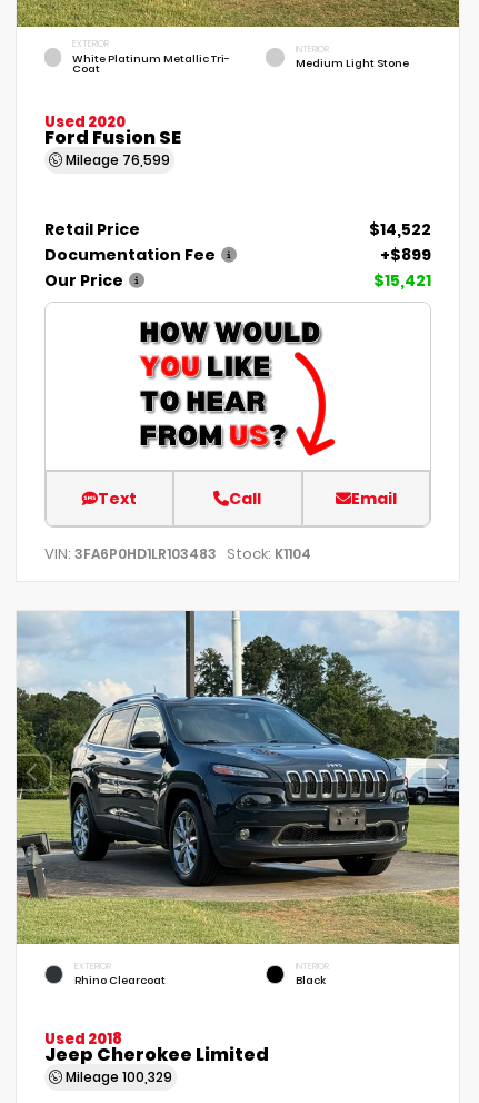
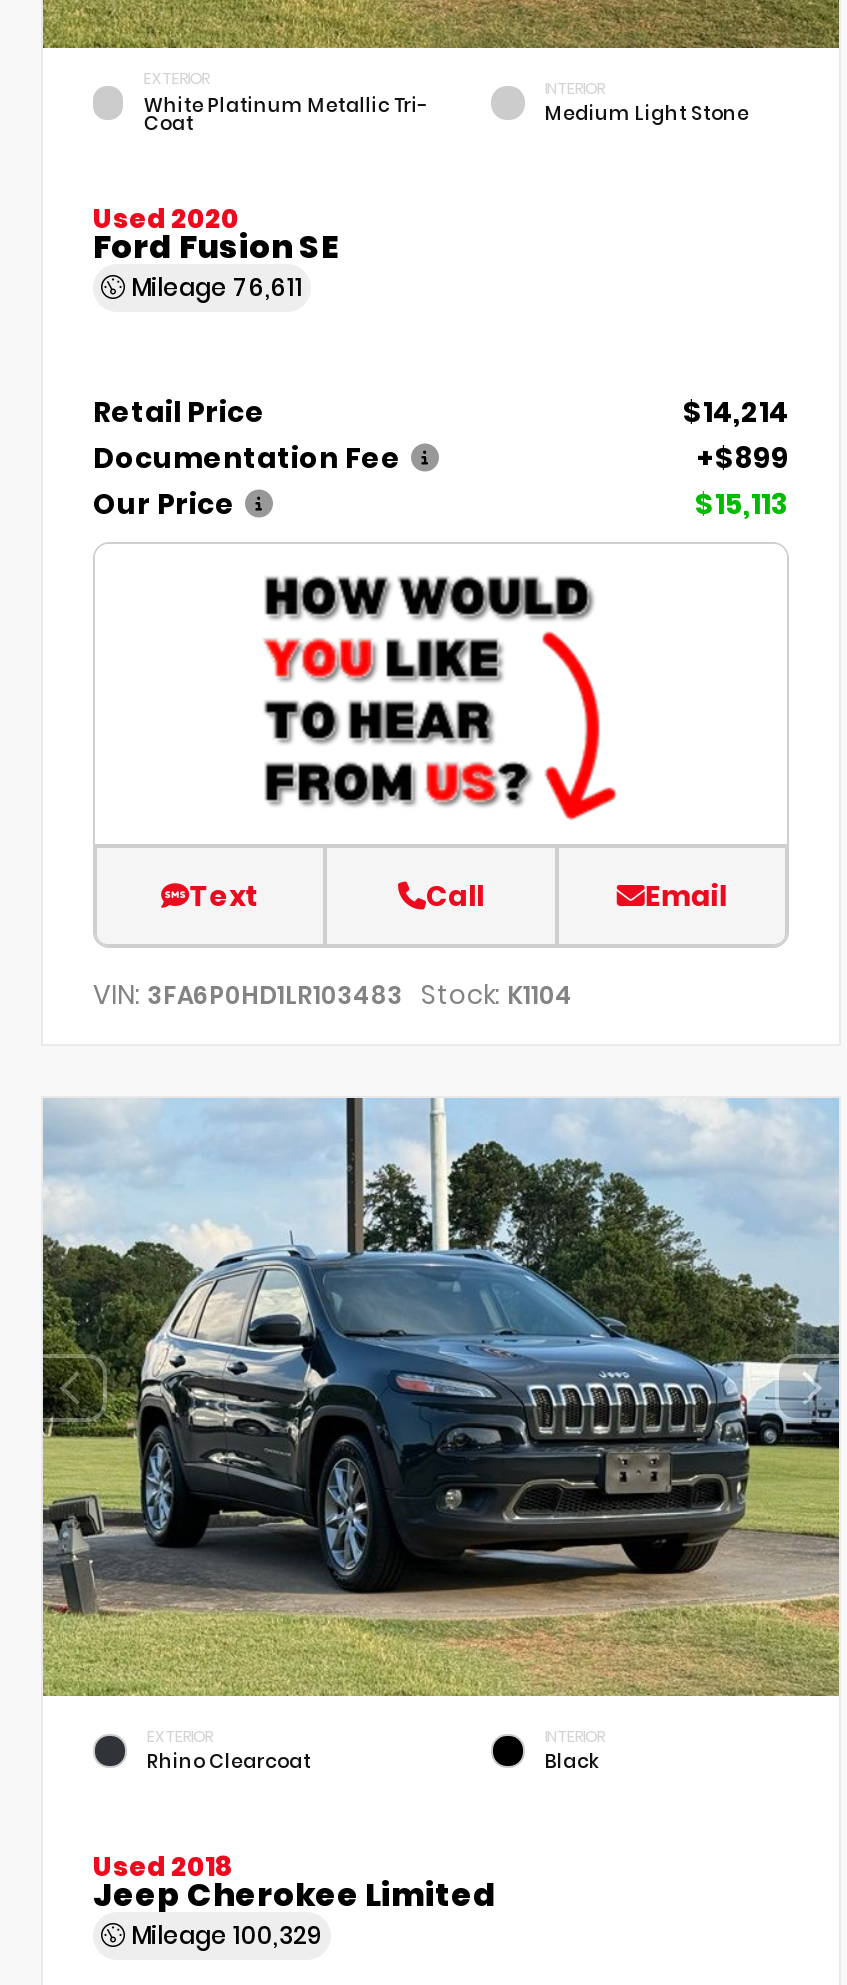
[62,150,170,169] Mileage 76,599 -> [125,269,303,303] Mileage 76,611
[369,218,431,240] $14,522 -> [683,391,789,431] $14,214
[373,269,431,291] $15,421 -> [695,483,789,523] $15,113

